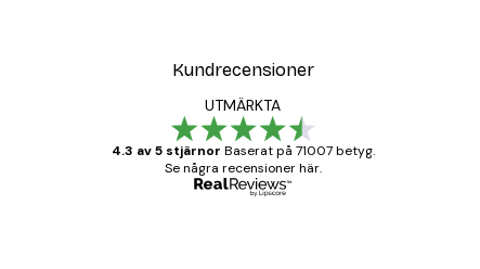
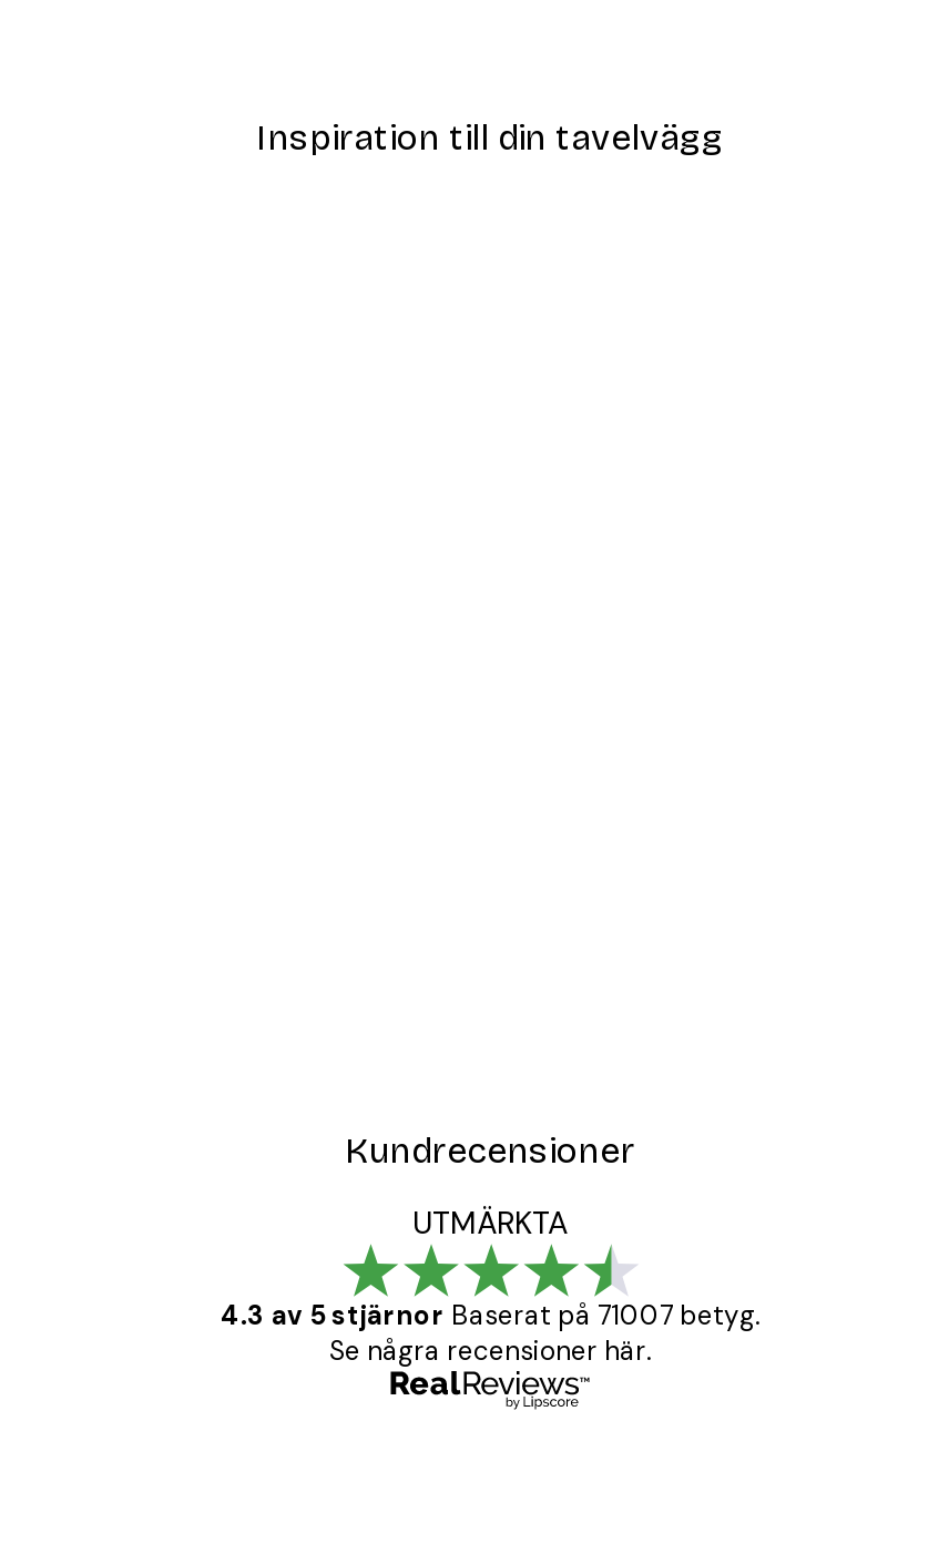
none -> [256,117,724,159] Inspiration till din tavelvägg

